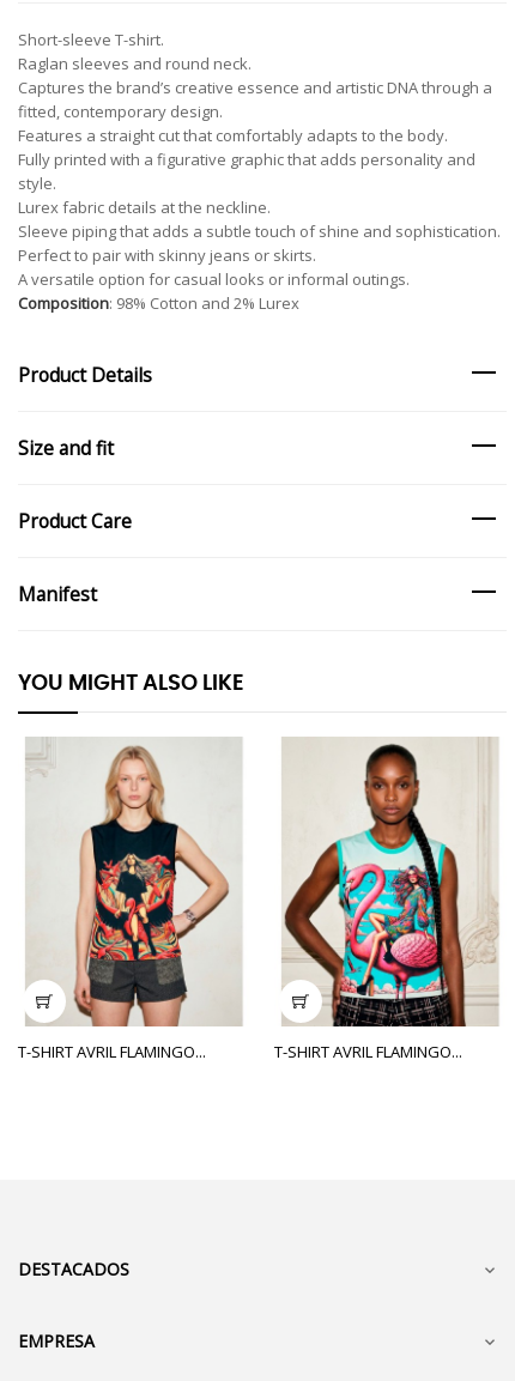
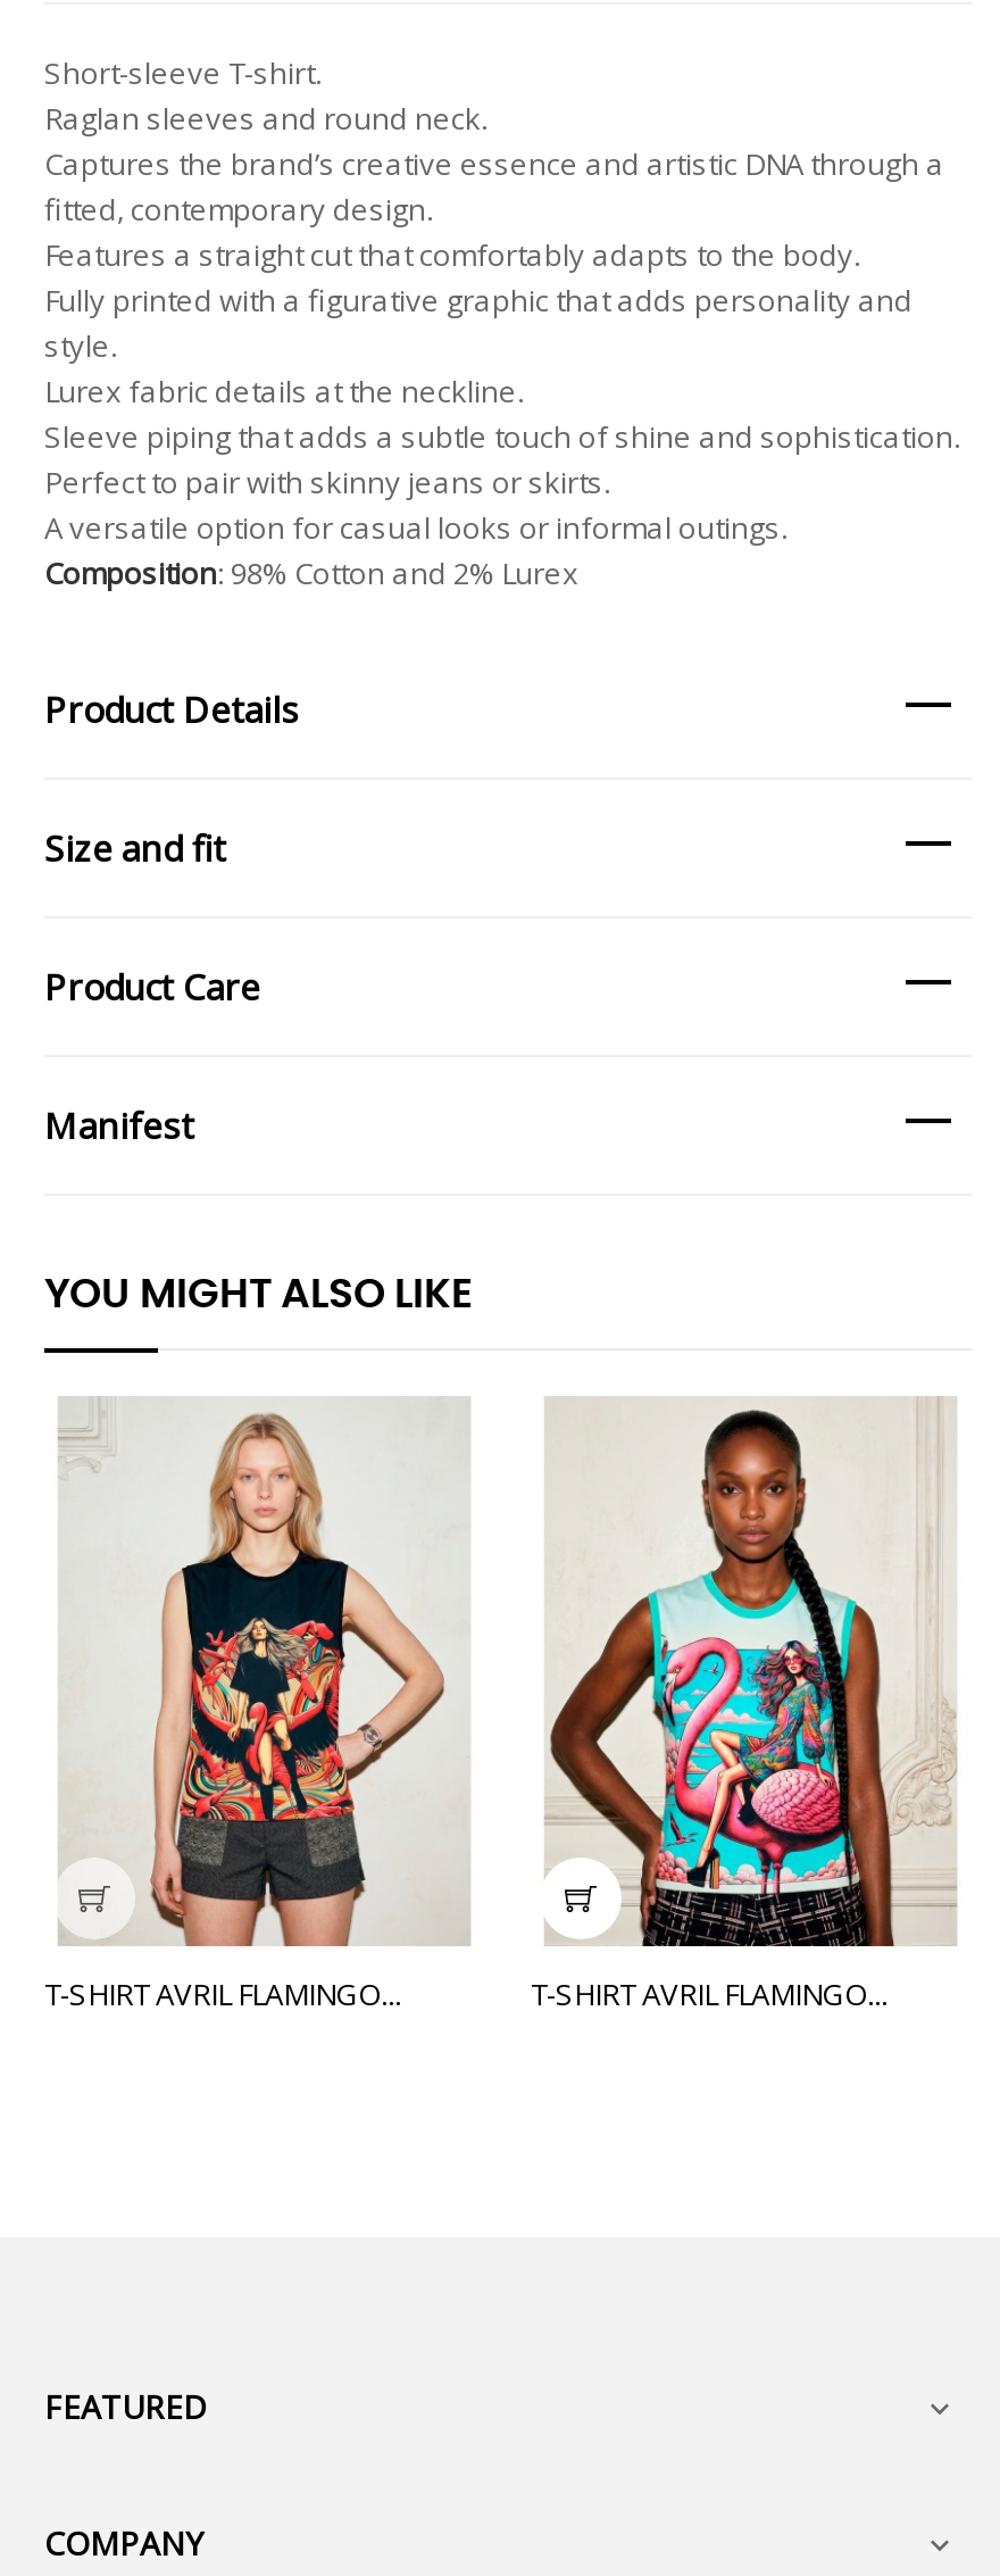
[18,1257,129,1280] DESTACADOS -> [44,2385,208,2428] FEATURED
[18,1329,95,1352] EMPRESA -> [44,2521,203,2564] COMPANY

